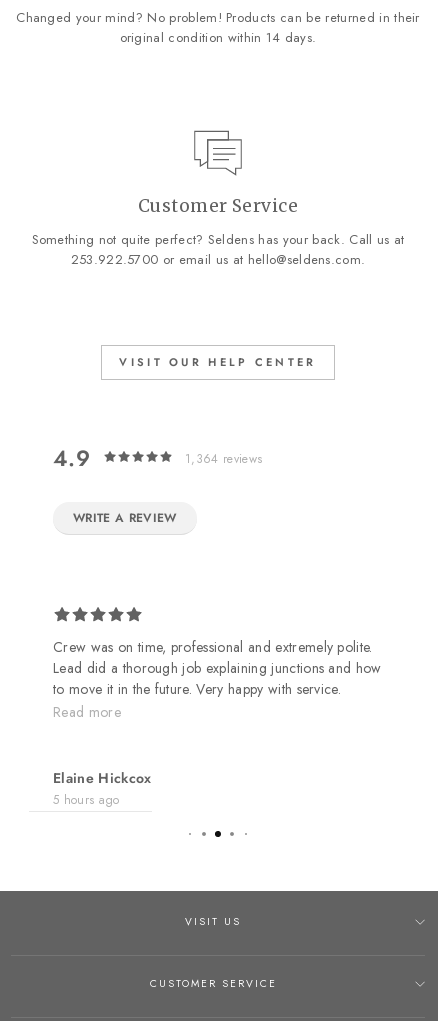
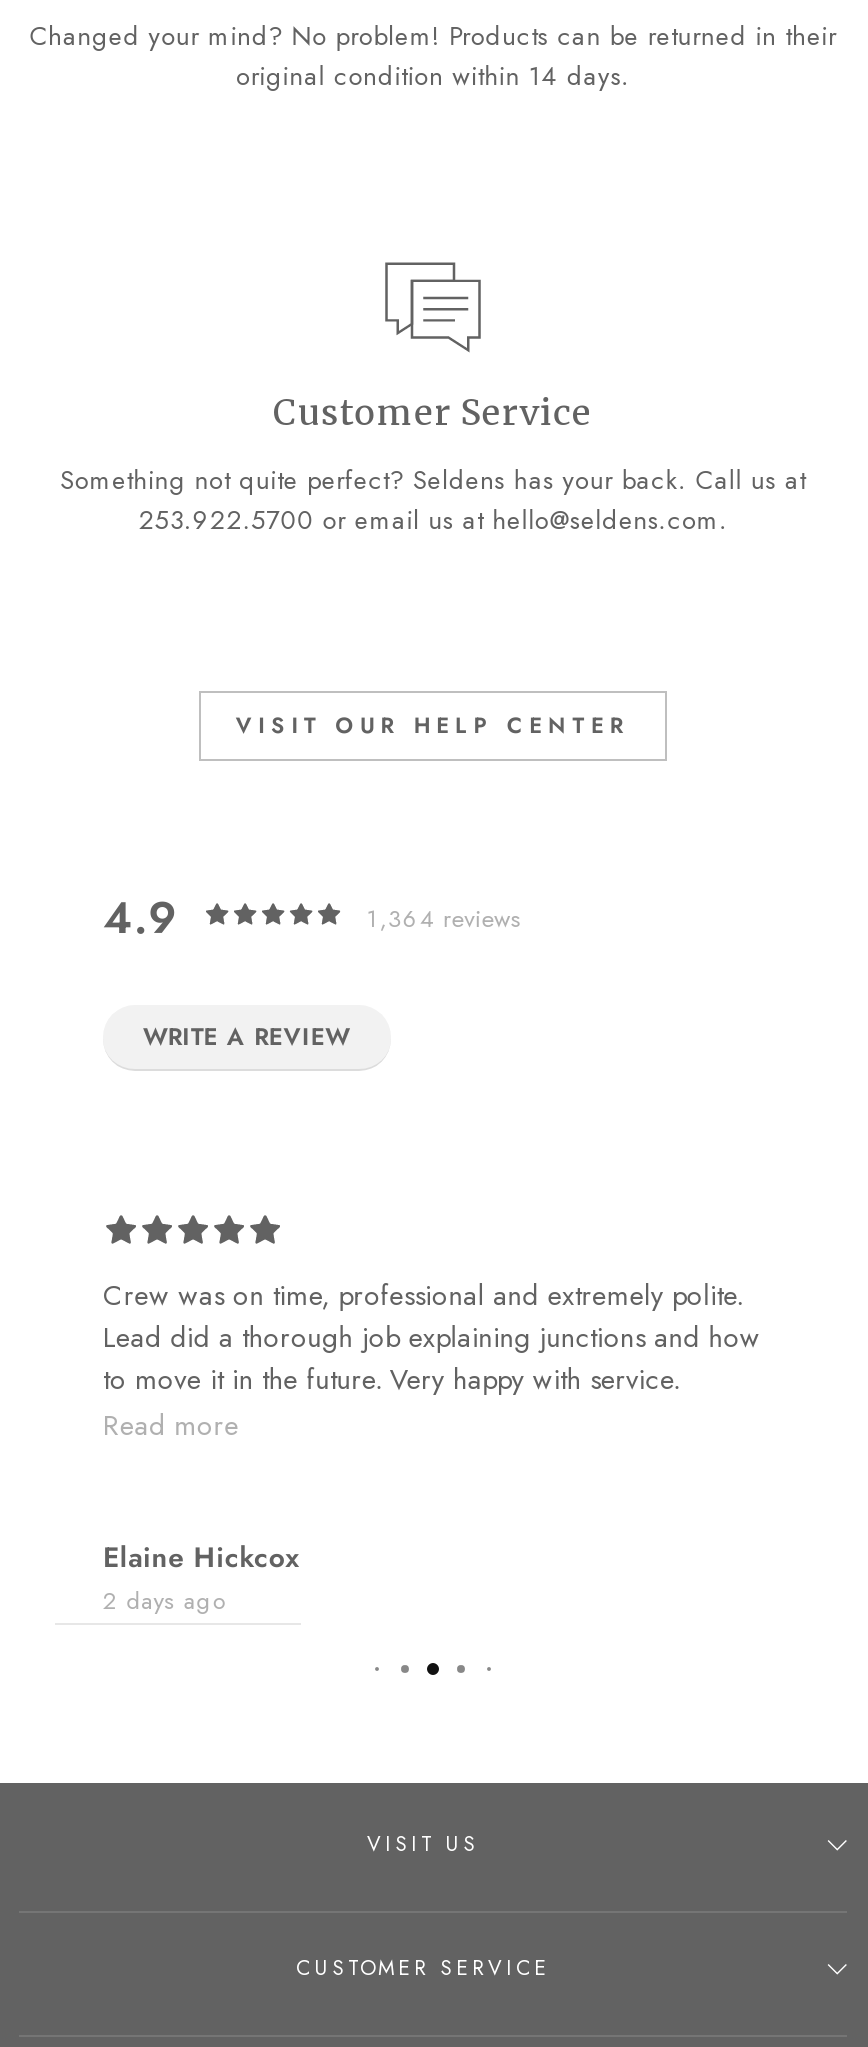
[53,791,119,809] 5 hours ago -> [103,1584,225,1620] 2 days ago

